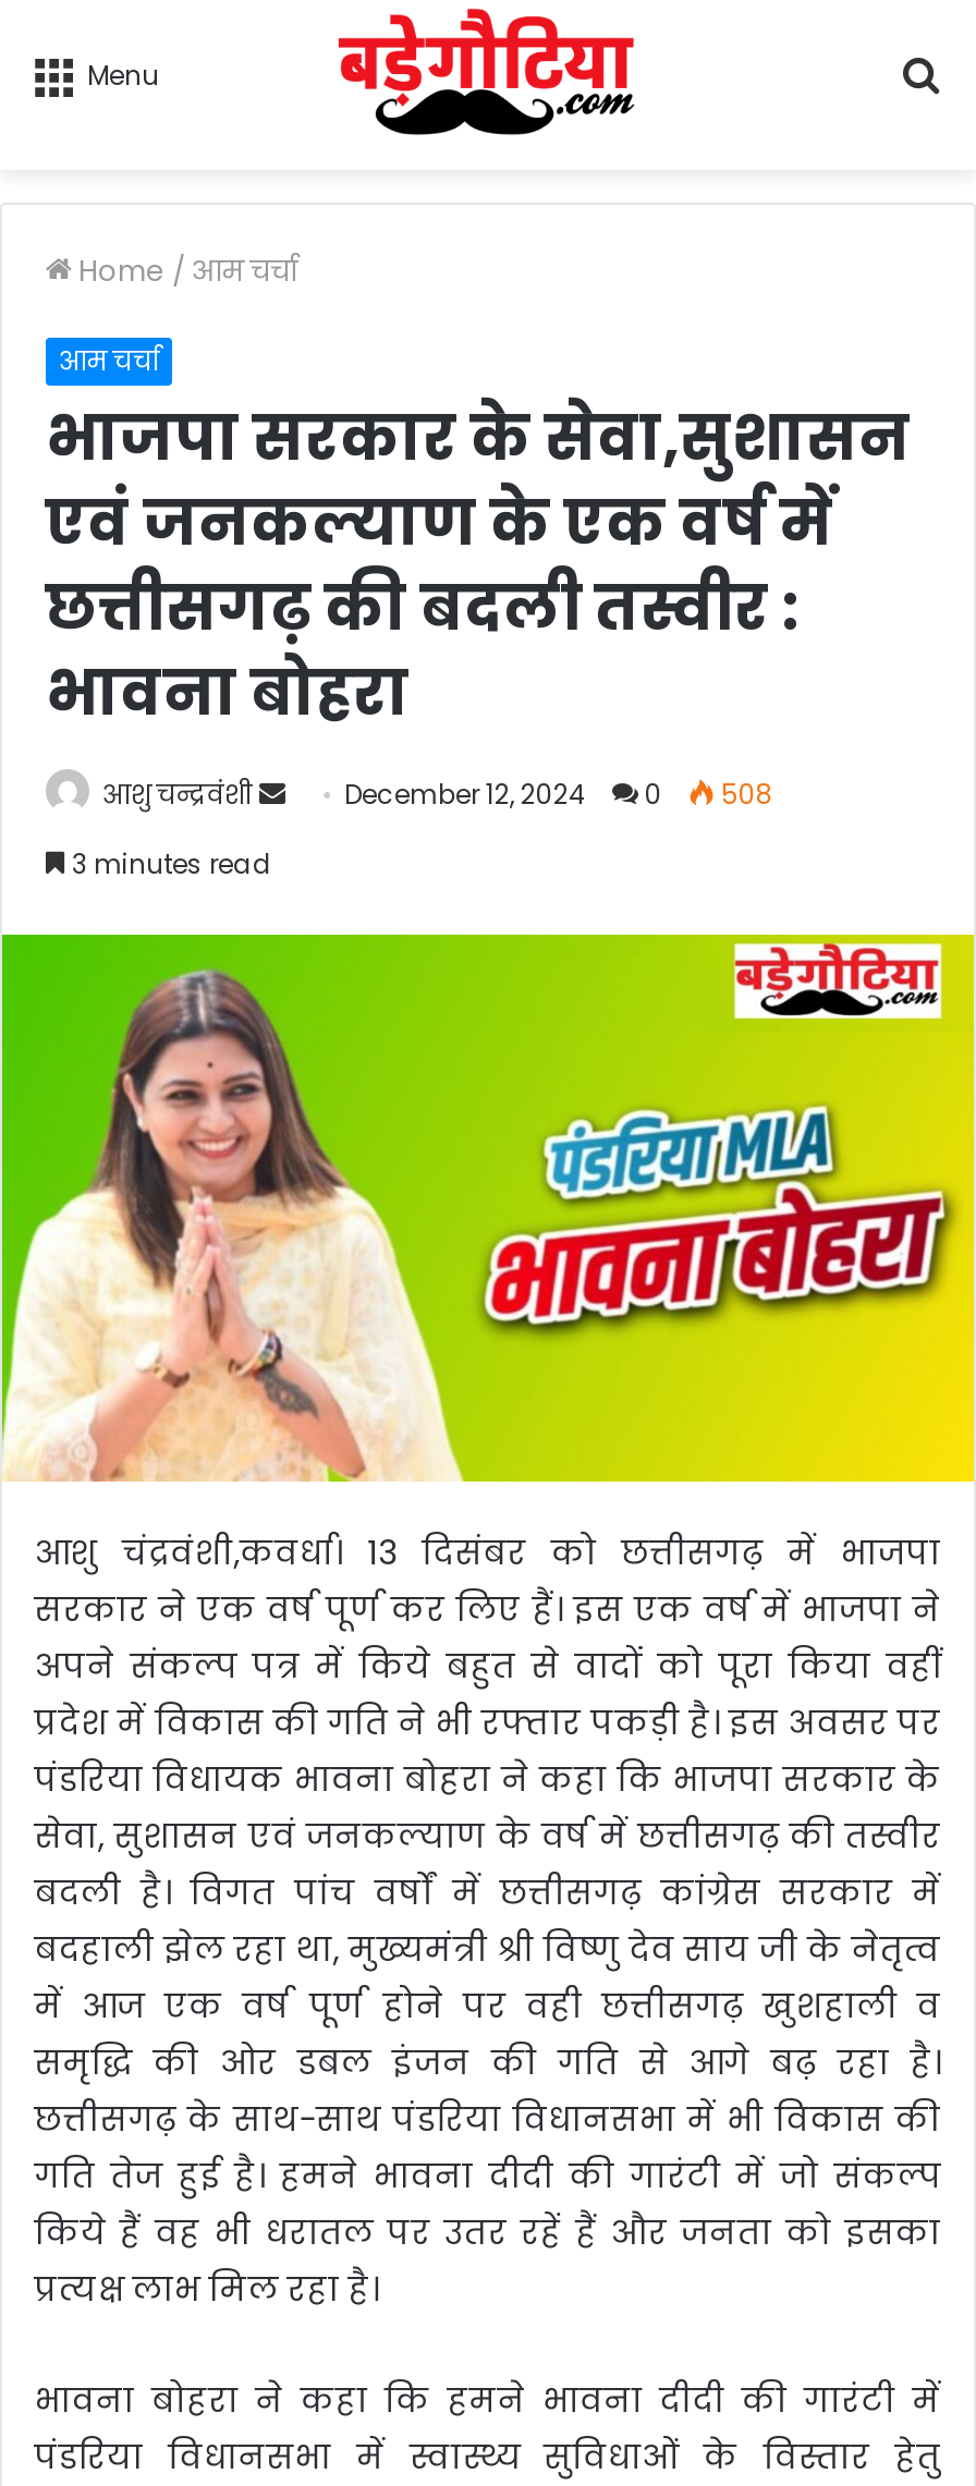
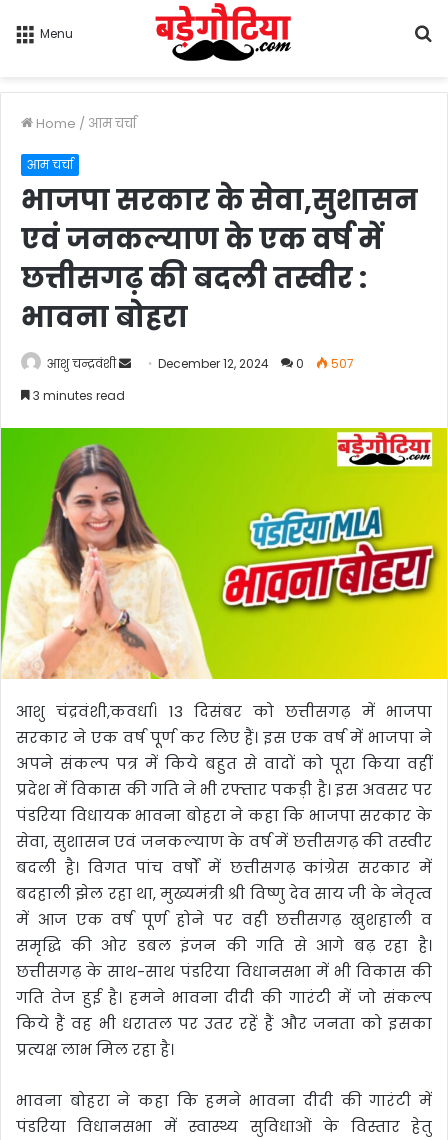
[715,776,773,813] 508 -> [328,355,354,372] 507

